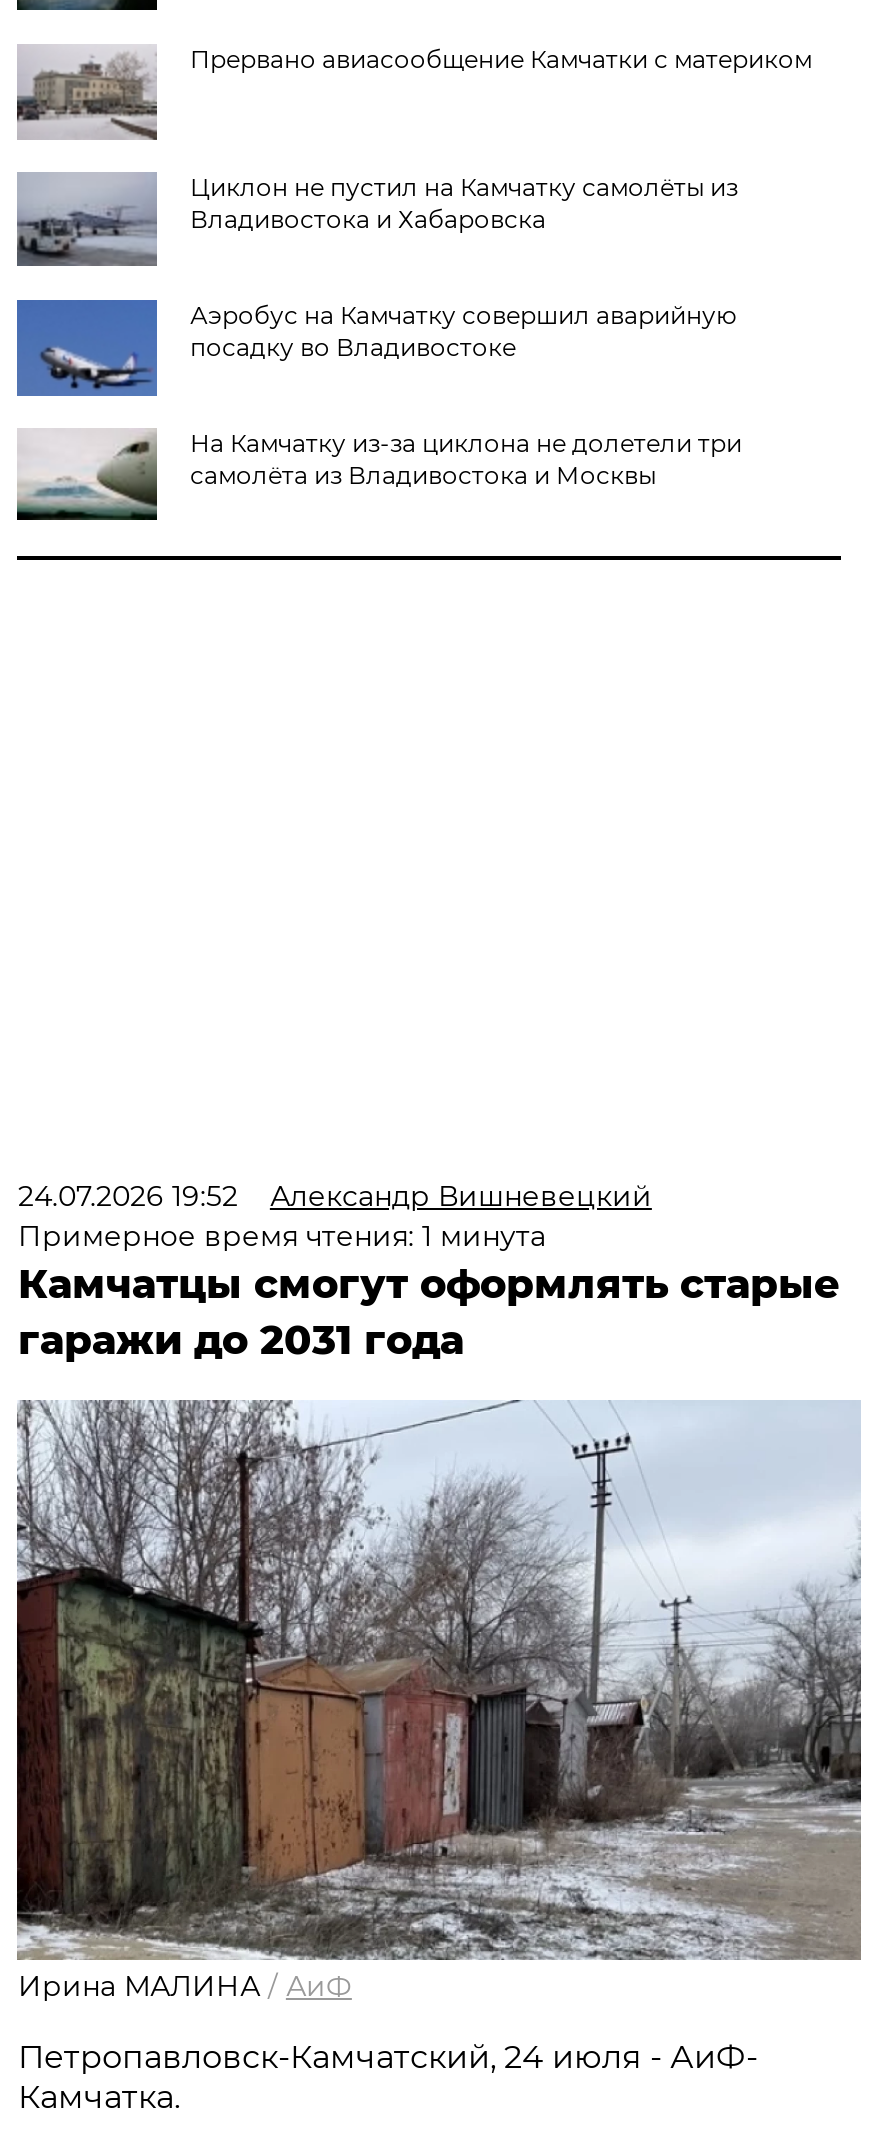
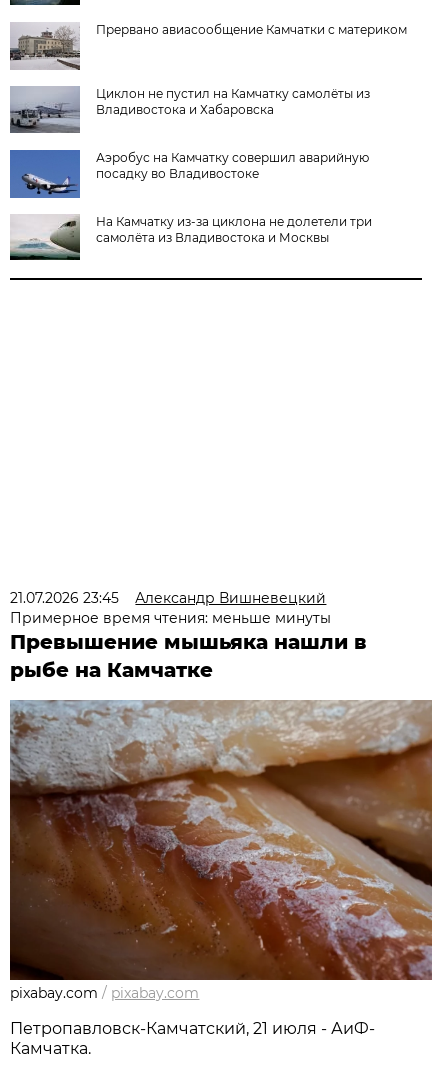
[18,1178,652,1214] 24.07.2026 19:52 Александр Вишневецкий -> [10,589,326,607] 21.07.2026 23:45 Александр Вишневецкий
[18,1218,840,1364] Примерное время чтения: 1 минута | Камчатцы смогут оформлять старые | гаражи до 2031 года -> [10,609,367,682] Примерное время чтения: меньше минуты | Превышение мышьяка нашли в | рыбе на Камчатке
[15,1400,861,2004] [image] | Ирина МАЛИНА / АиФ -> [9,699,433,1002] [image] | pixabay.com / pixabay.com
[18,2038,758,2076] Петропавловск-Камчатский, 24 июля - АиФ- -> [10,1019,375,1038] Петропавловск-Камчатский, 21 июля - АиФ-

